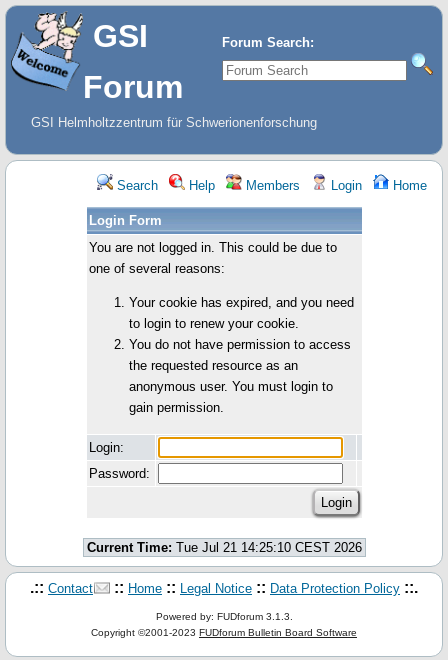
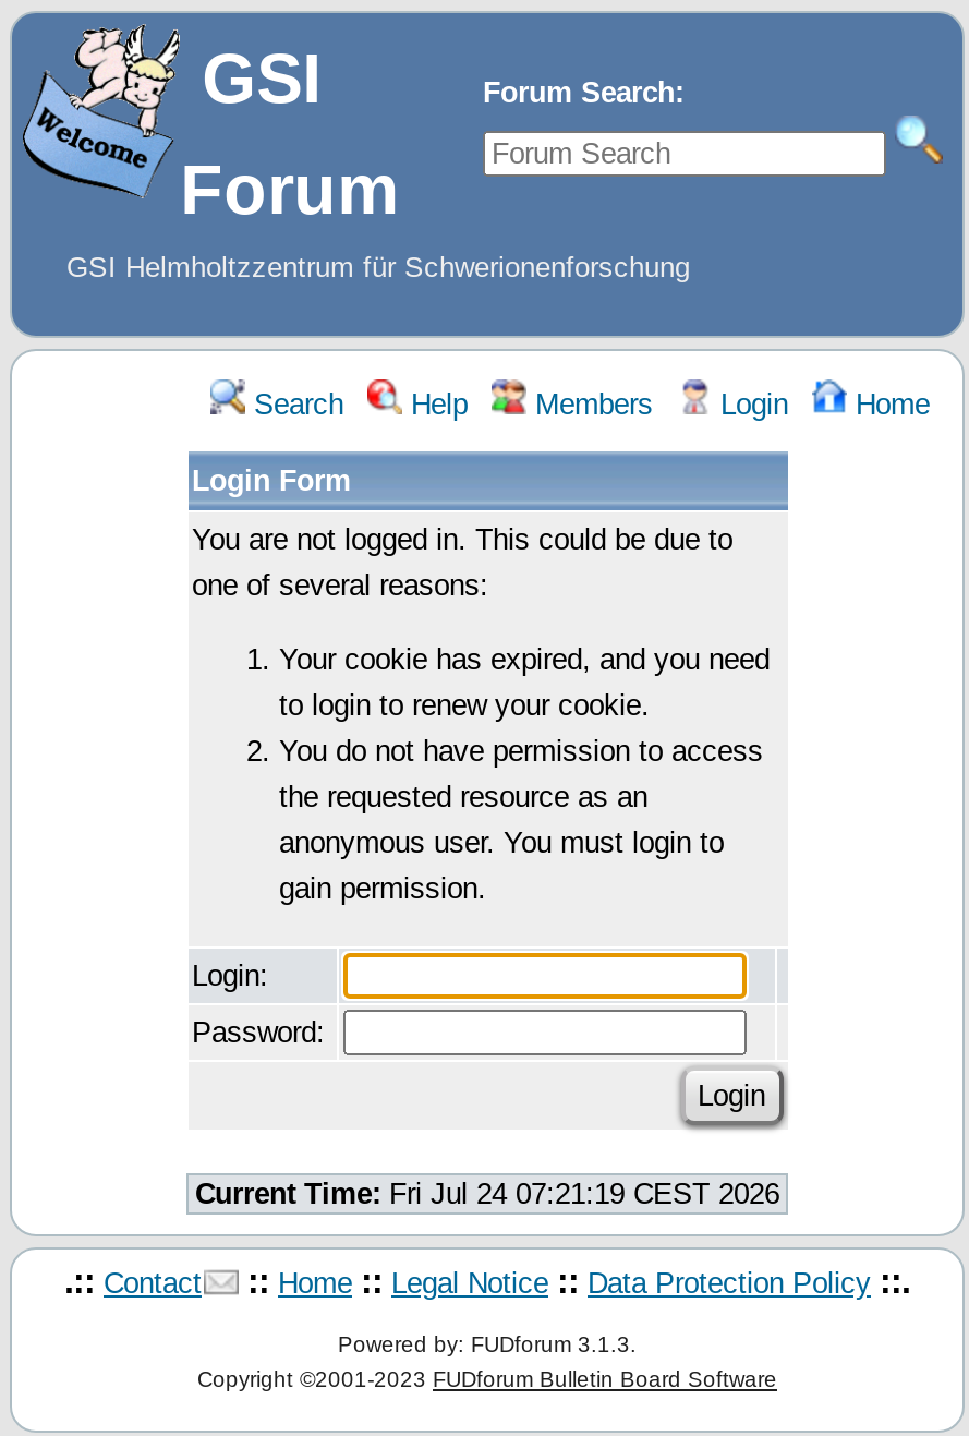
[86,540,361,555] Current Time: Tue Jul 21 14:25:10 CEST 2026 -> [195,1178,779,1210] Current Time: Fri Jul 24 07:21:19 CEST 2026

